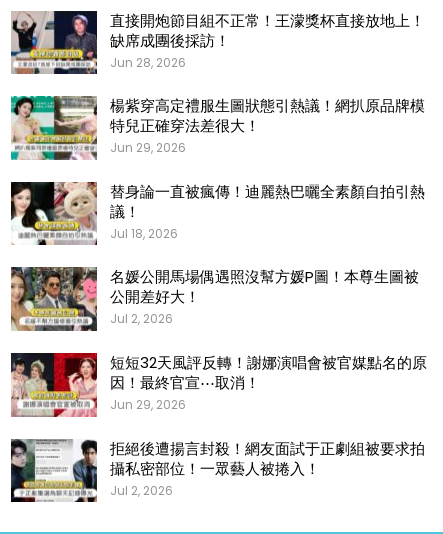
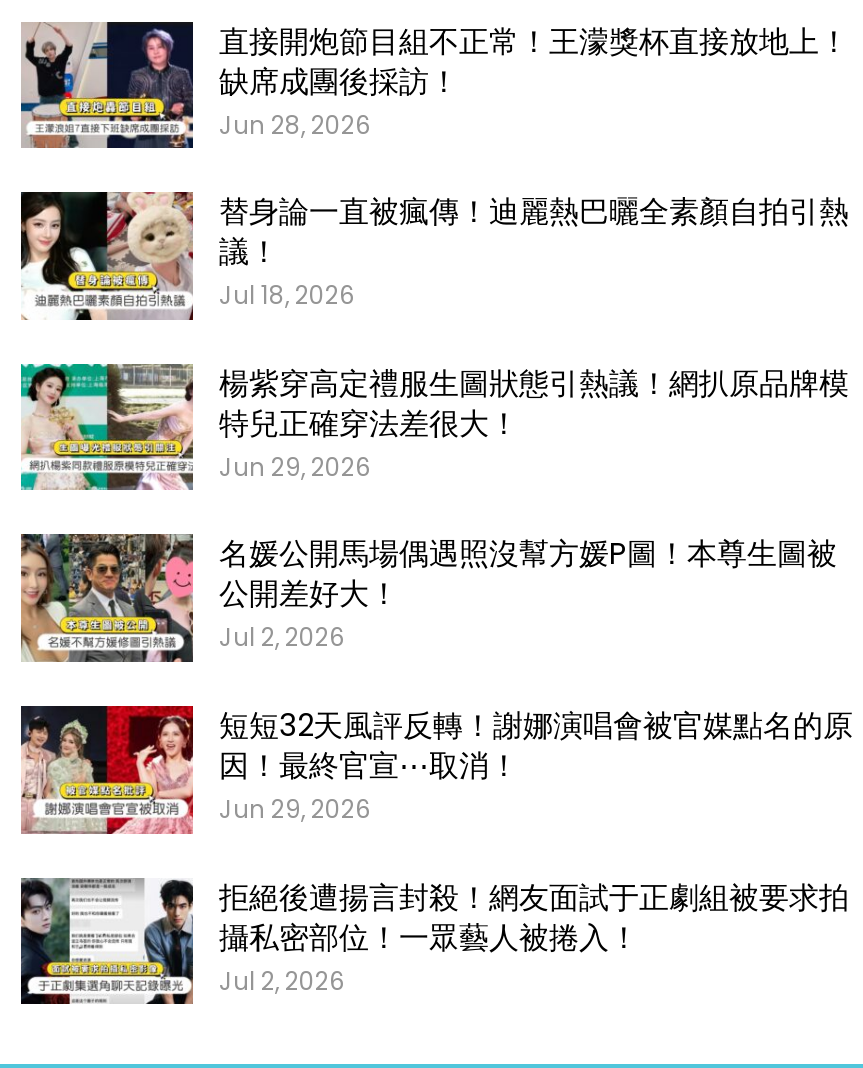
moved [9,94,425,161] -> [17,360,849,494]: [image] | 楊紫穿高定禮服生圖狀態引熱議！網扒原品牌模 | 特兒正確穿法差很大！ | Jun 29, 2026
moved [10,181,425,245] -> [19,190,849,320]: [image] | 替身論一直被瘋傳！迪麗熱巴曬全素顏自拍引熱 | 議！ | Jul 18, 2026

